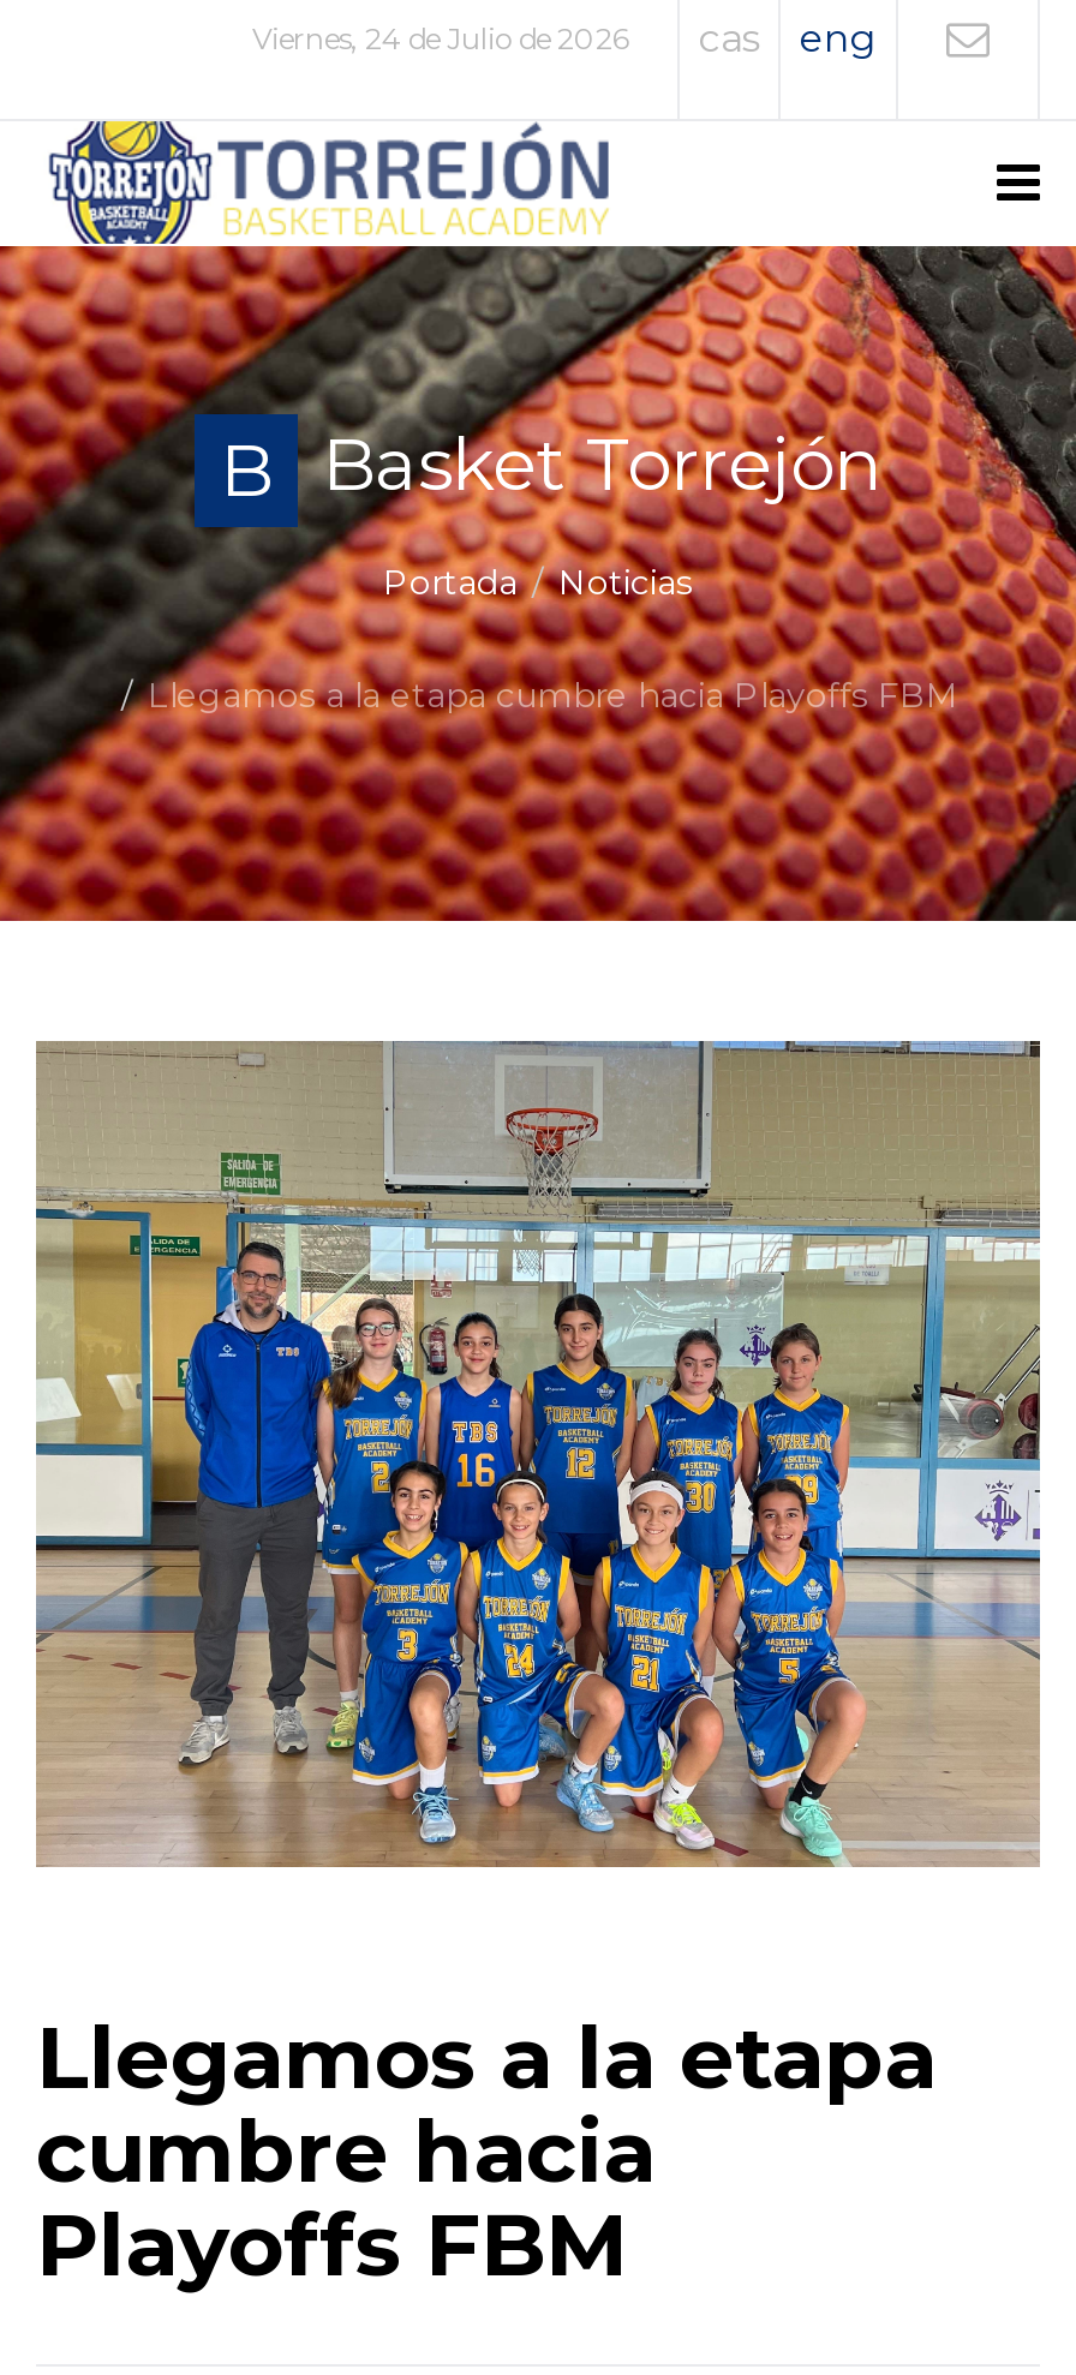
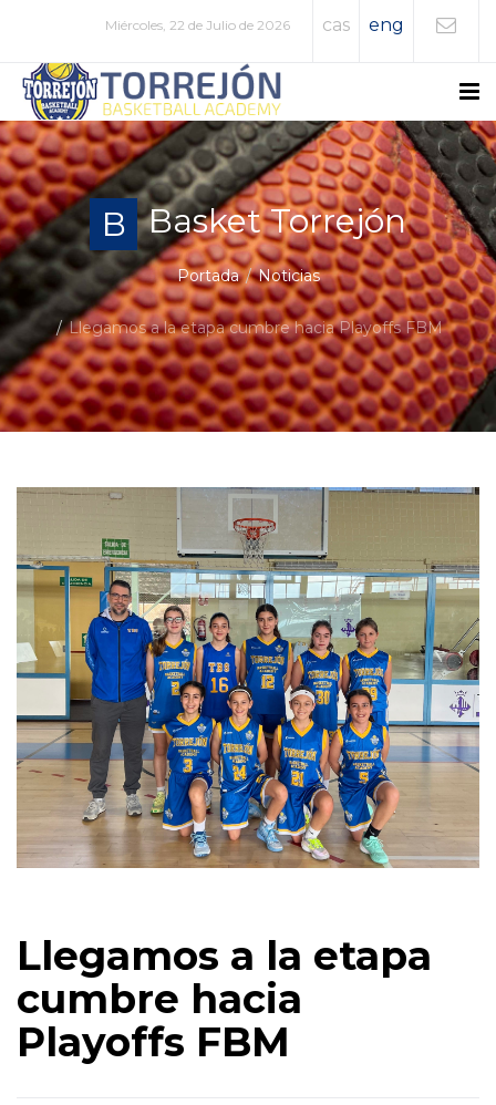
[252,20,629,56] Viernes, 24 de Julio de 2026 -> [105,17,290,33] Miércoles, 22 de Julio de 2026

